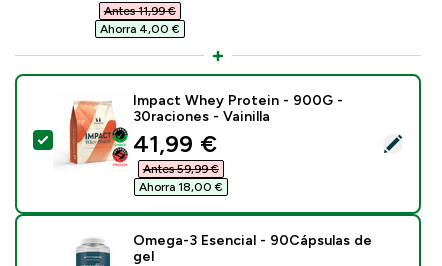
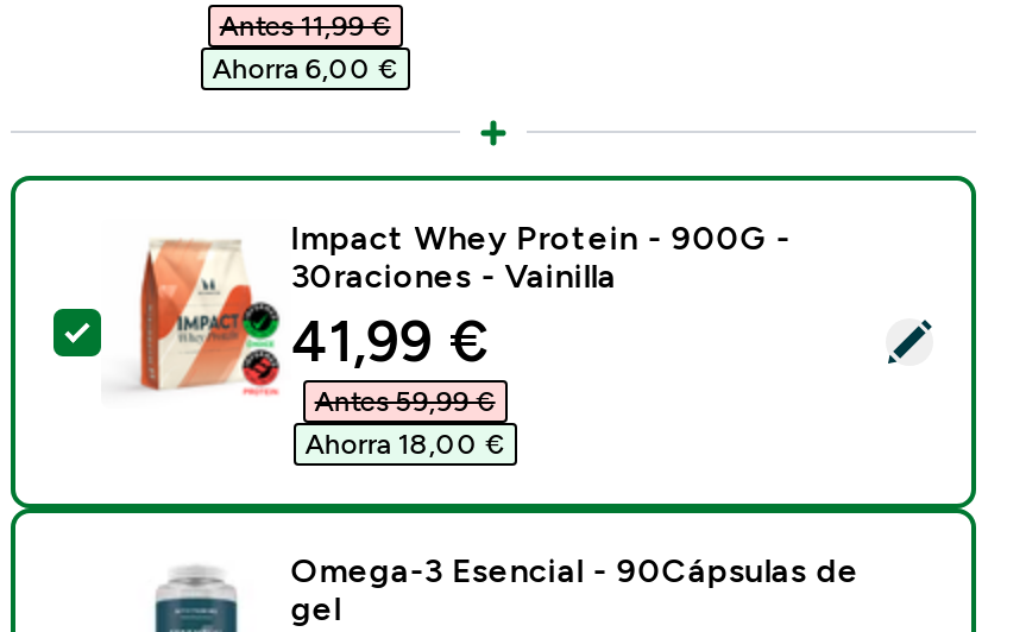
[100,22,180,36] Ahorra 4,00 € -> [212,52,398,85] Ahorra 6,00 €

